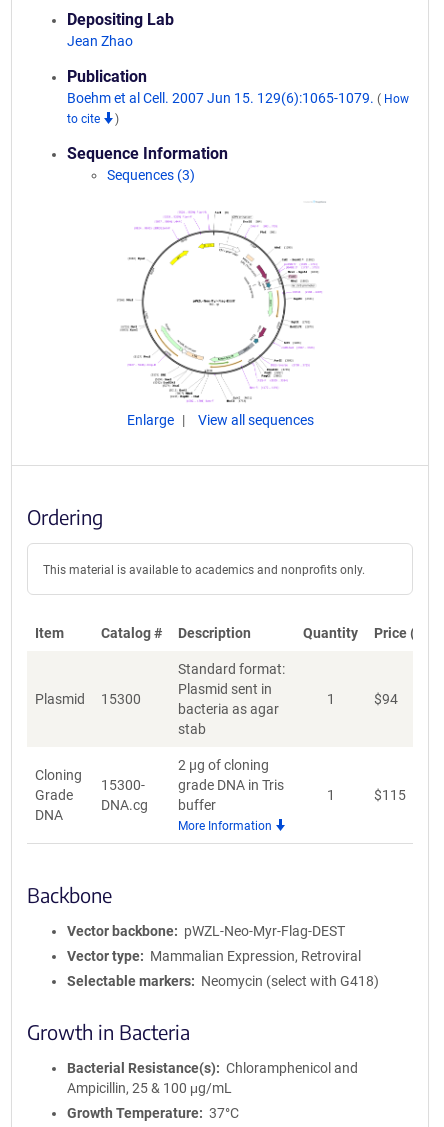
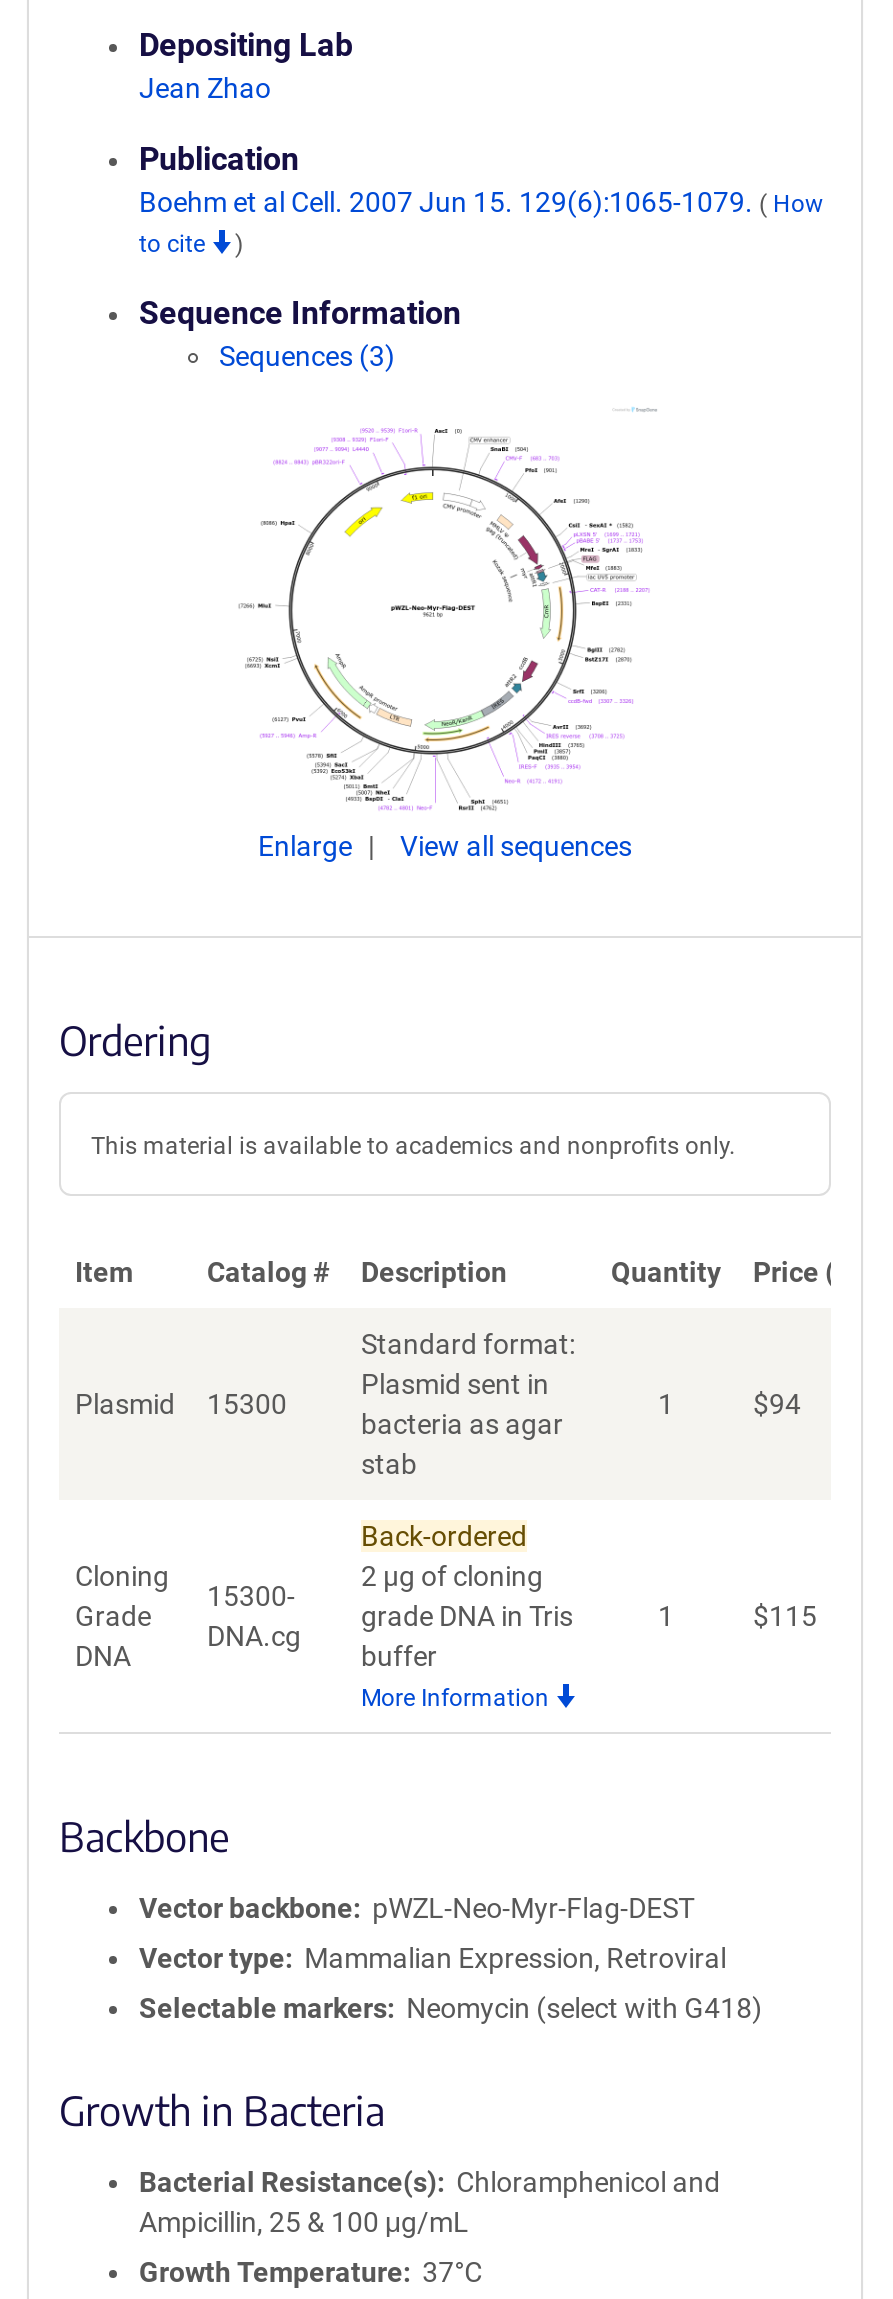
none -> [361,1520,527,1552] Back-ordered

